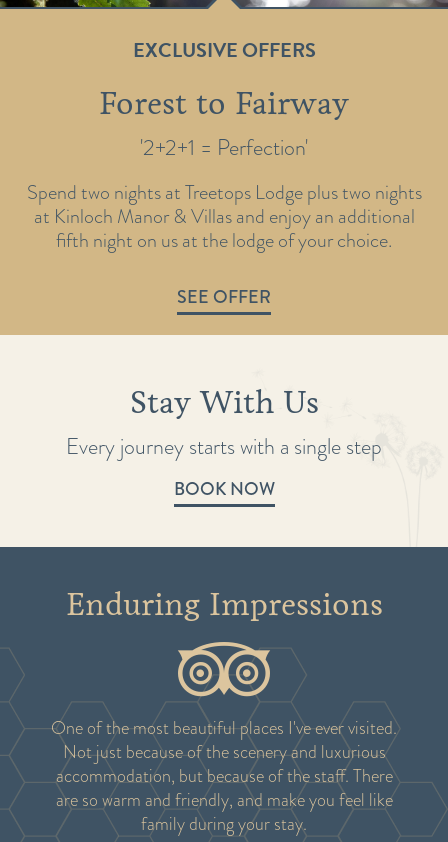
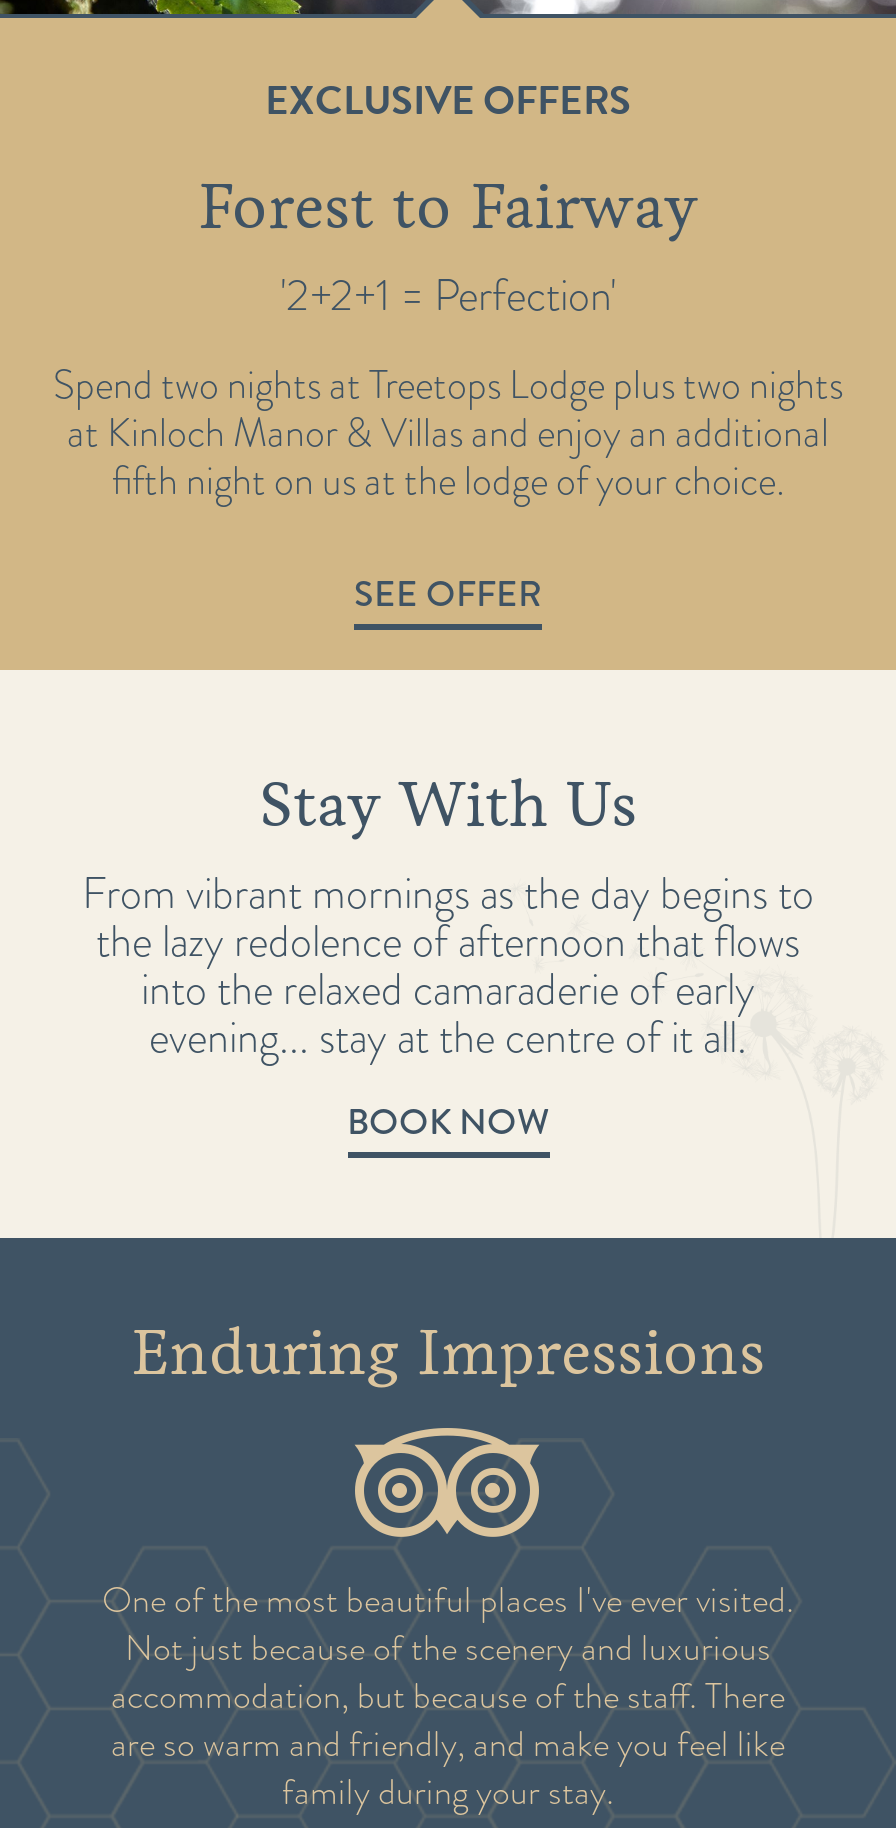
[66,431,382,462] Every journey starts with a single step -> [82,862,814,1068] From vibrant mornings as the day begins to | the lazy redolence of afternoon that flows | into the relaxed camaraderie of early | evening... stay at the centre of it all.

